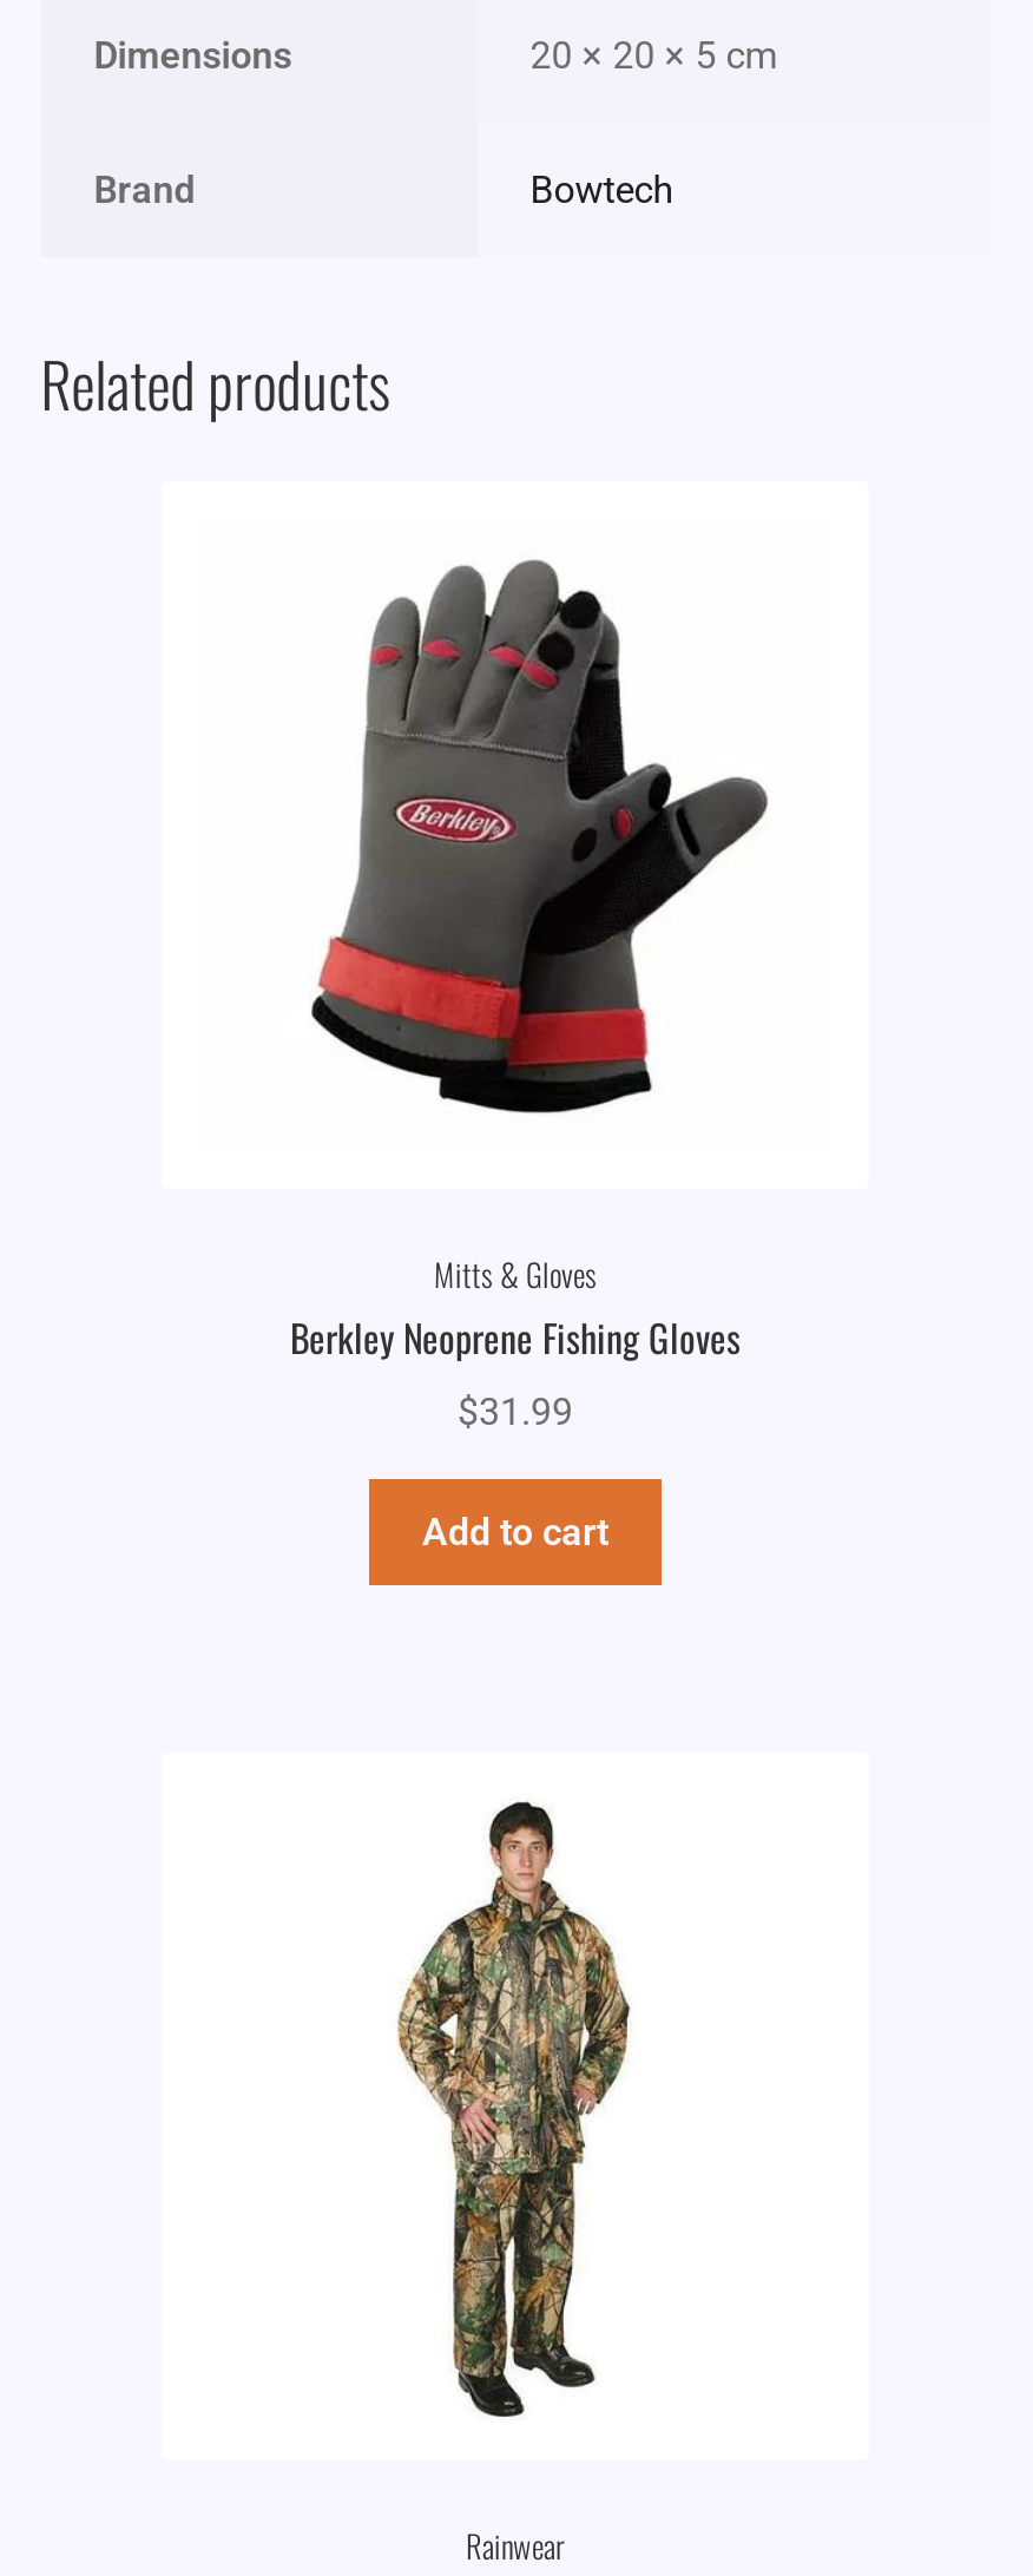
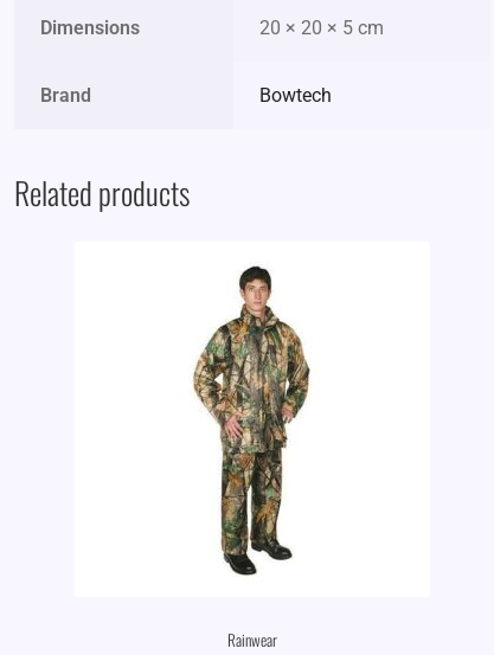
[310,559,770,1116] [image] -> none
[290,1251,741,1554] Mitts & Gloves | Berkley Neoprene Fishing Gloves | $31.99 | Add to cart -> none

